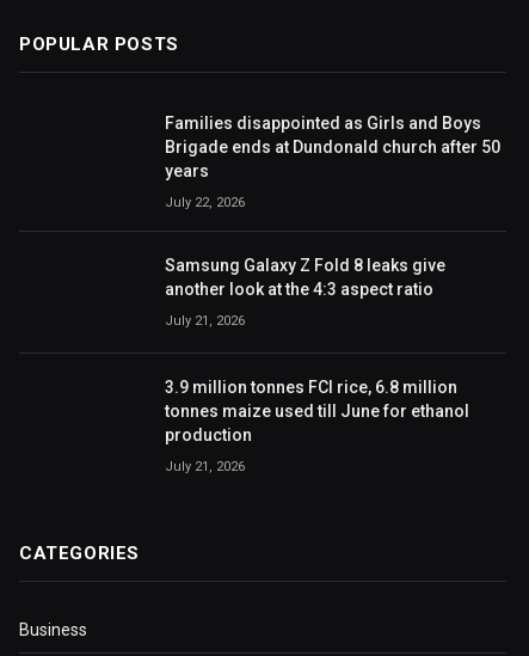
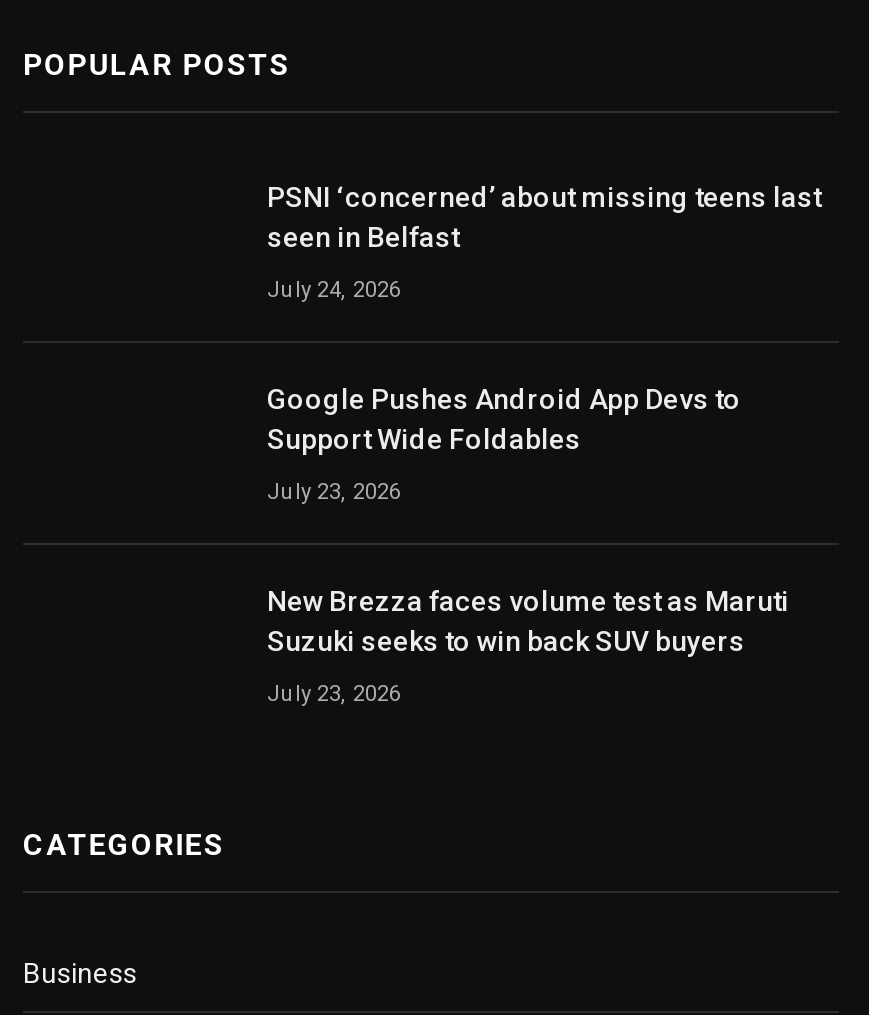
[165,114,500,181] Families disappointed as Girls and Boys | Brigade ends at Dundonald church after 50 | years -> [267,181,821,253] PSNI ‘concerned’ about missing teens last | seen in Belfast
[165,195,245,211] July 22, 2026 -> [267,277,401,303] July 24, 2026
[165,256,445,299] Samsung Galaxy Z Fold 8 leaks give | another look at the 4:3 aspect ratio -> [267,383,741,455] Google Pushes Android App Devs to | Support Wide Foldables
[165,314,245,329] July 21, 2026 -> [267,479,401,505] July 23, 2026
[165,377,469,444] 3.9 million tonnes FCI rice, 6.8 million | tonnes maize used till June for ethanol | production -> [267,586,789,658] New Brezza faces volume test as Maruti | Suzuki seeks to win back SUV buyers
[165,458,245,474] July 21, 2026 -> [267,682,401,708] July 23, 2026

